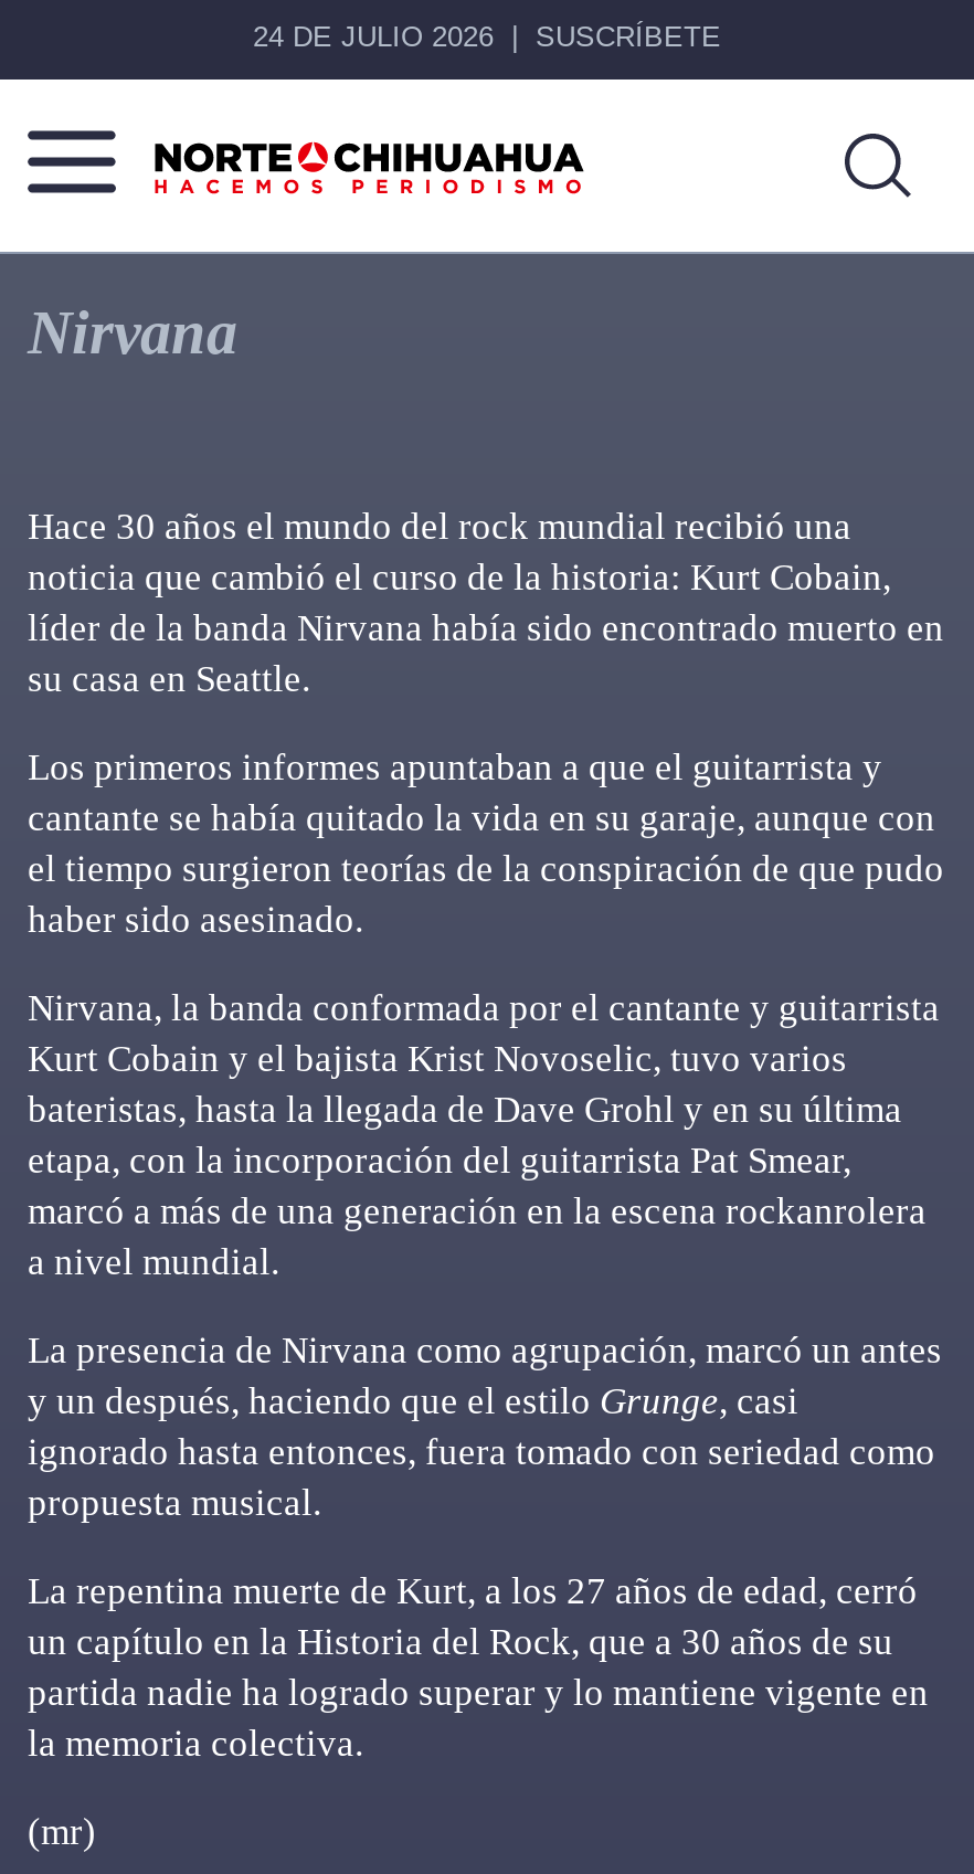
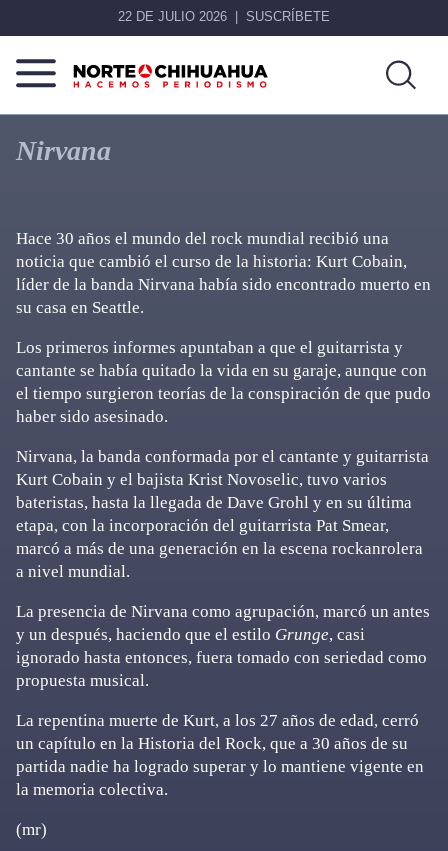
[253,20,721,53] 24 DE JULIO 2026 SUSCRÍBETE -> [118,9,330,24] 22 DE JULIO 2026 SUSCRÍBETE

